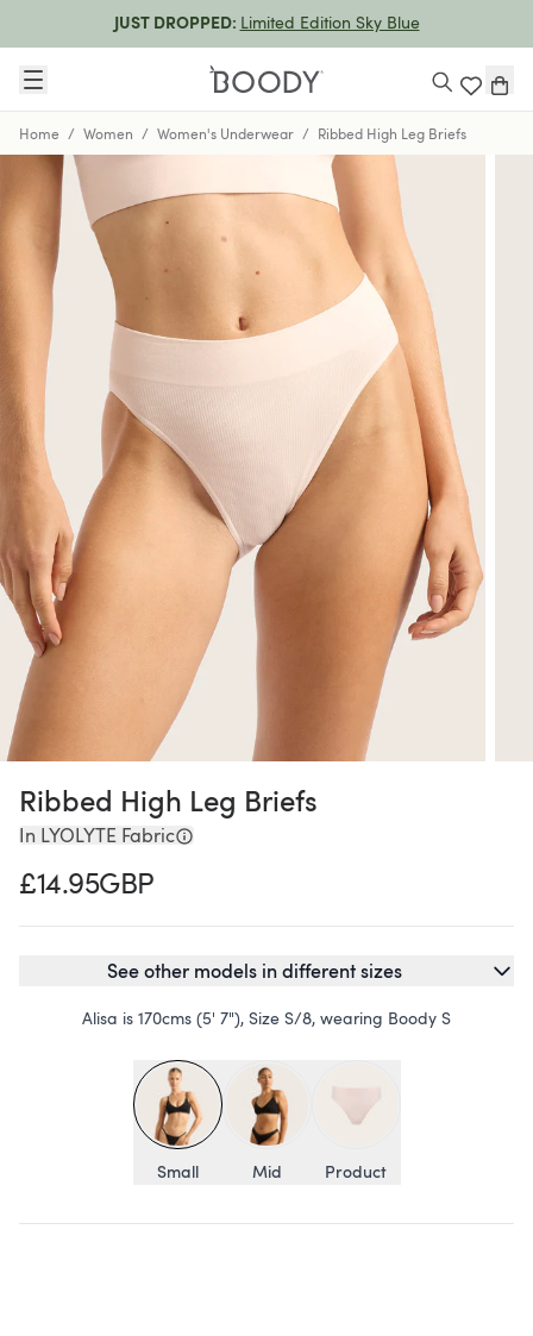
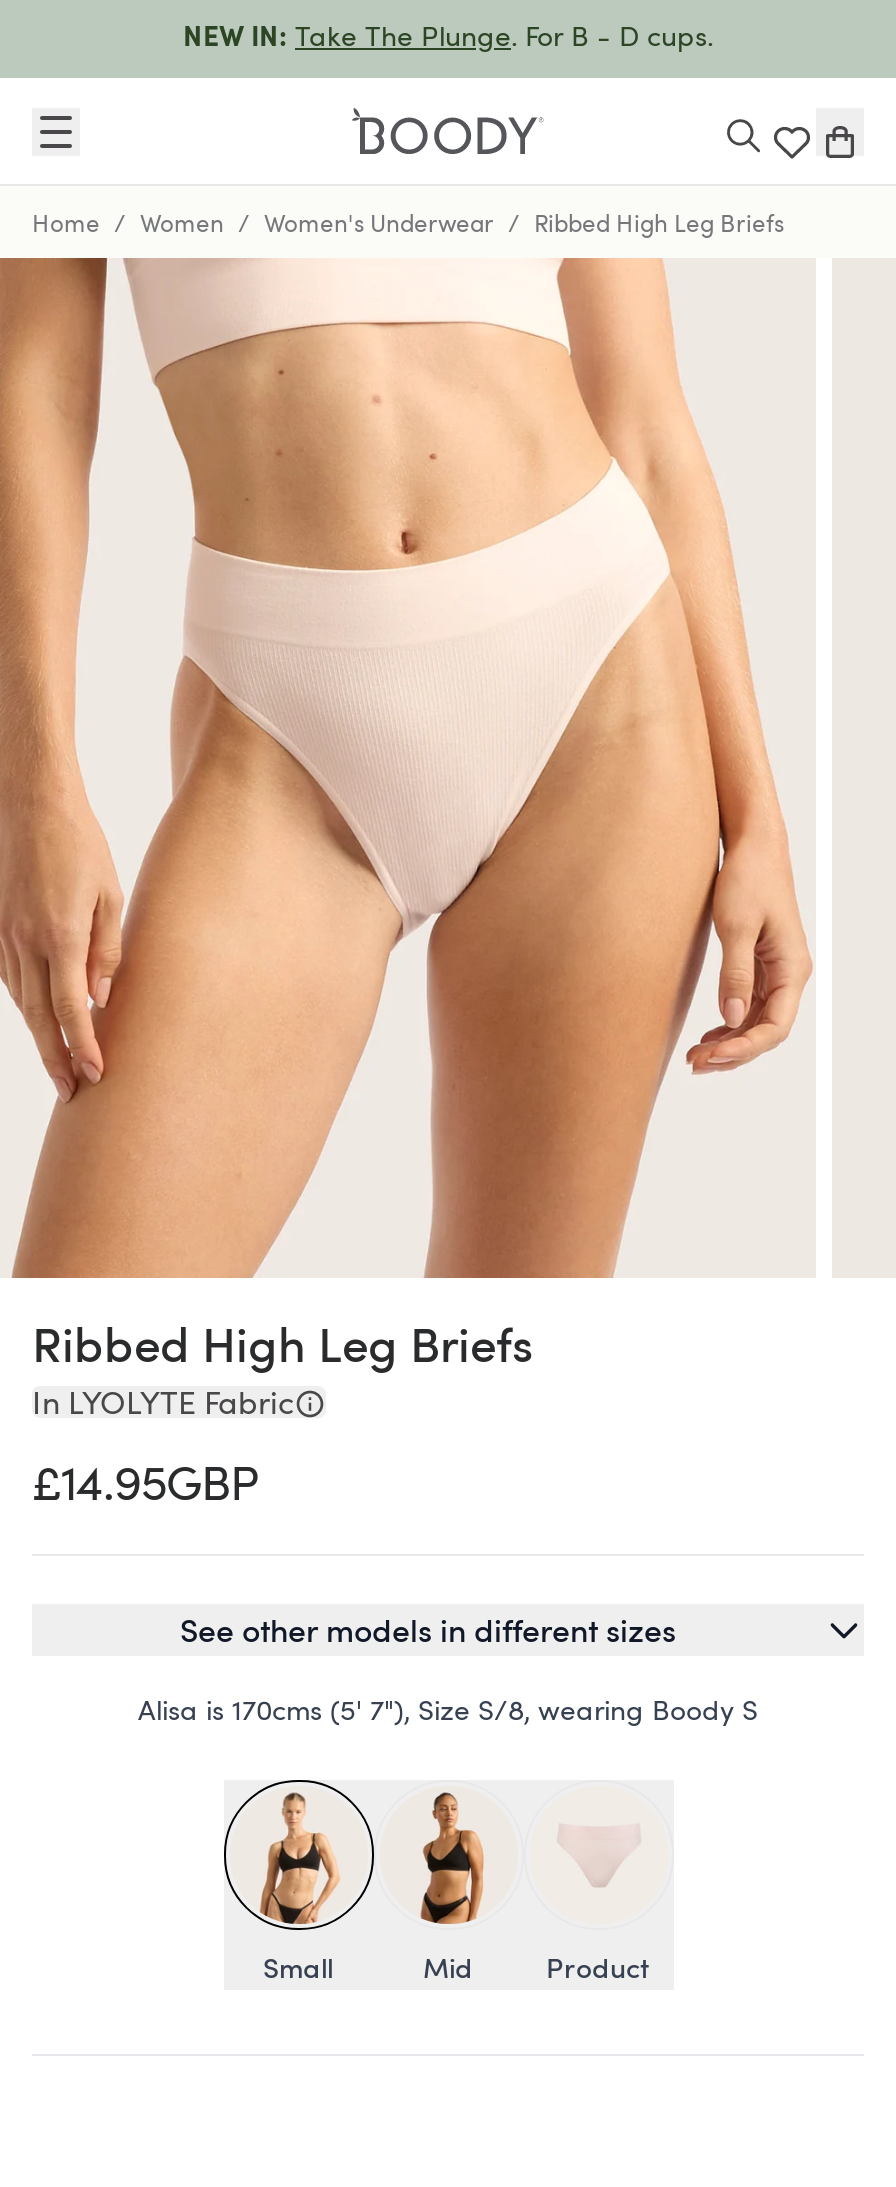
[114,11,419,33] JUST DROPPED: Limited Edition Sky Blue -> [183,16,713,54] NEW IN: Take The Plunge. For B - D cups.

